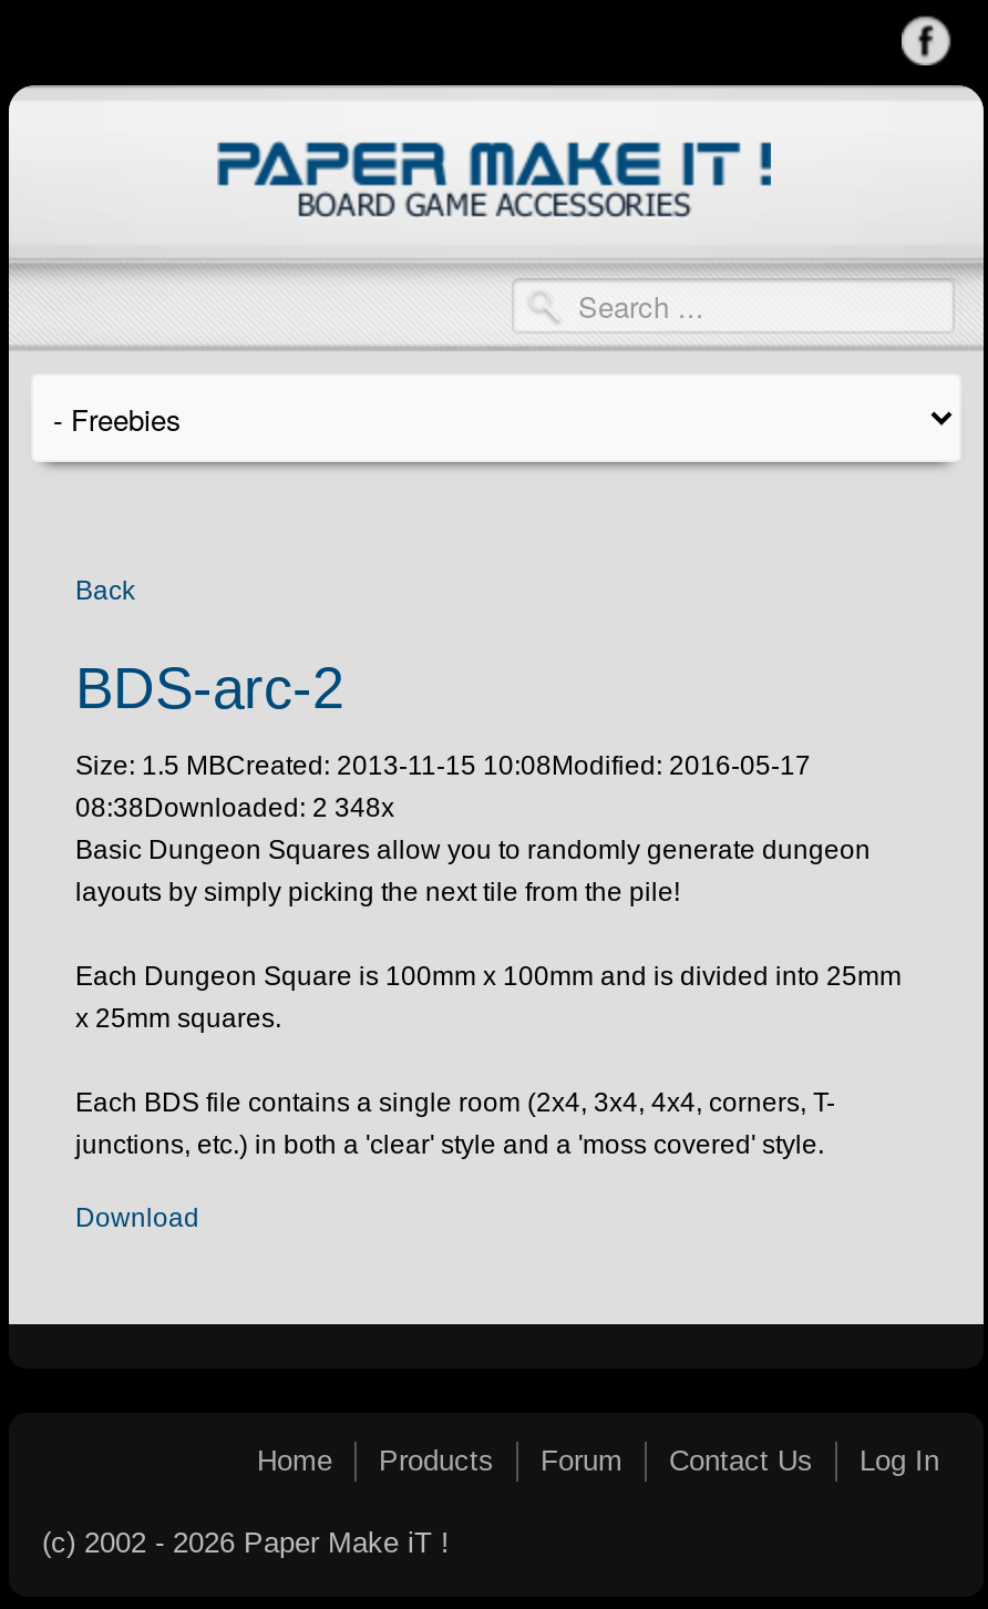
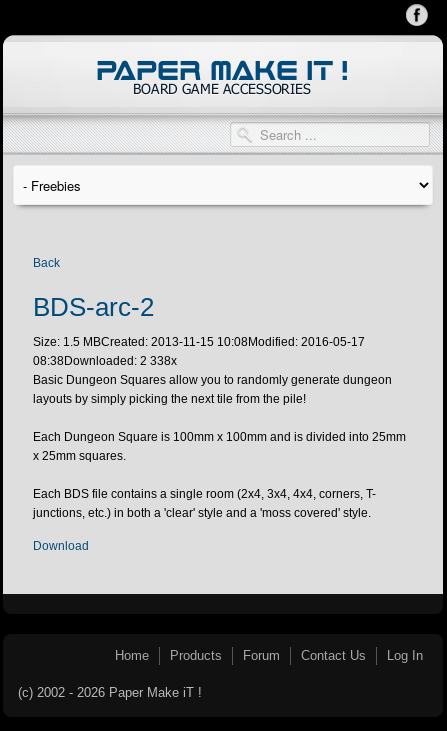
[75,792,394,823] 08:38Downloaded: 2 348x -> [33,354,177,368] 08:38Downloaded: 2 338x

